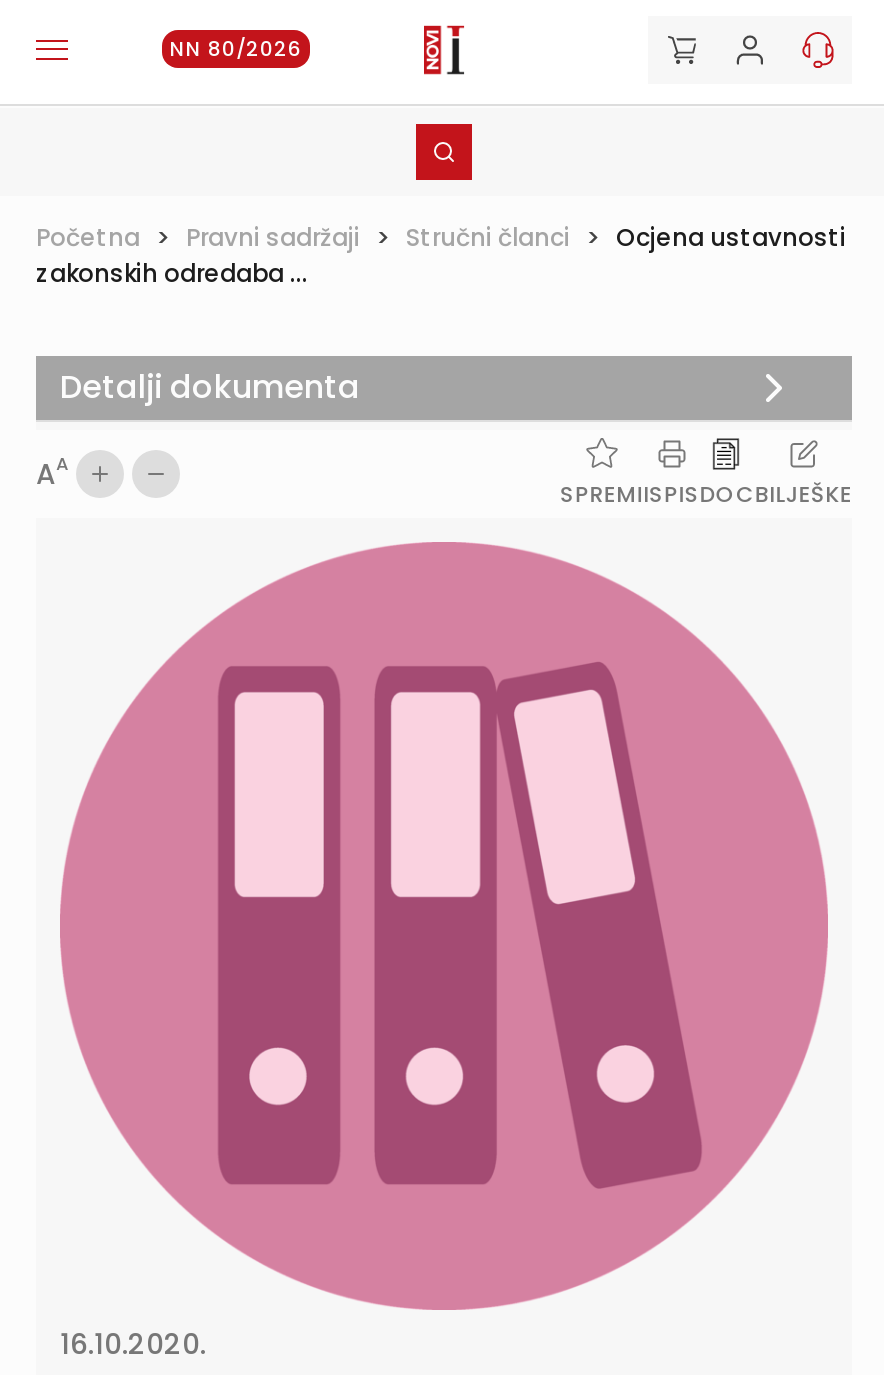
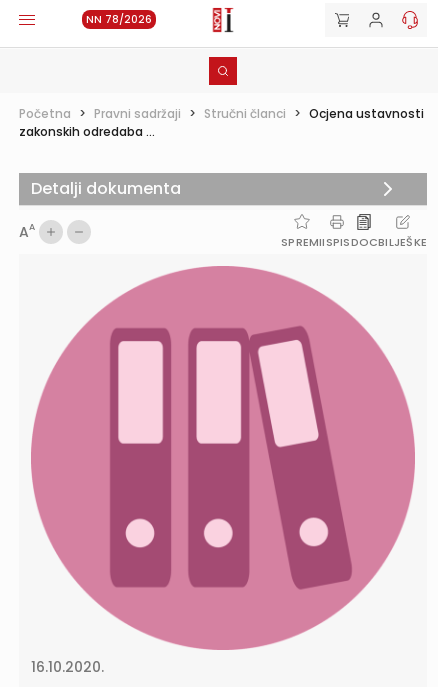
[170,34,302,64] NN 80/2026 -> [86,12,152,27] NN 78/2026

